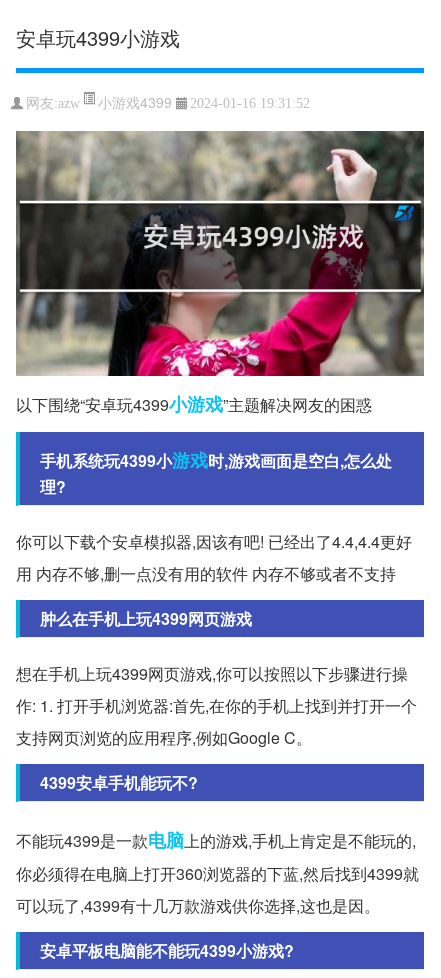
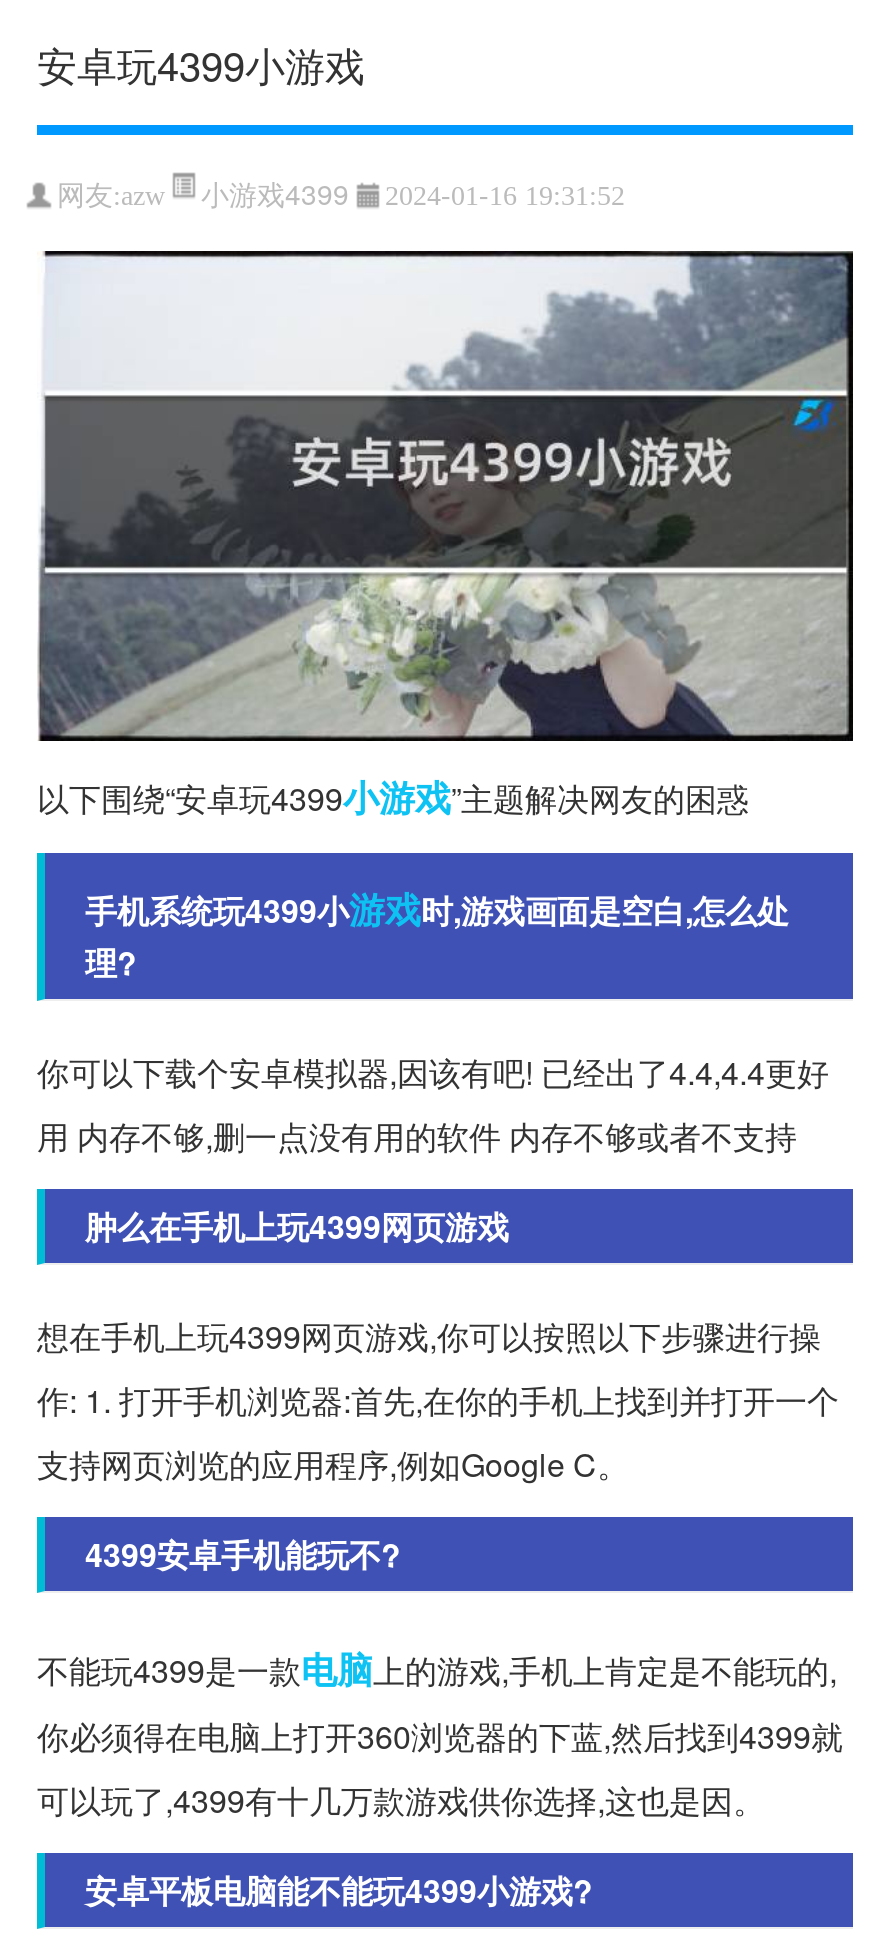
[15,131,425,377] [image] -> [37,249,855,743] [image]

